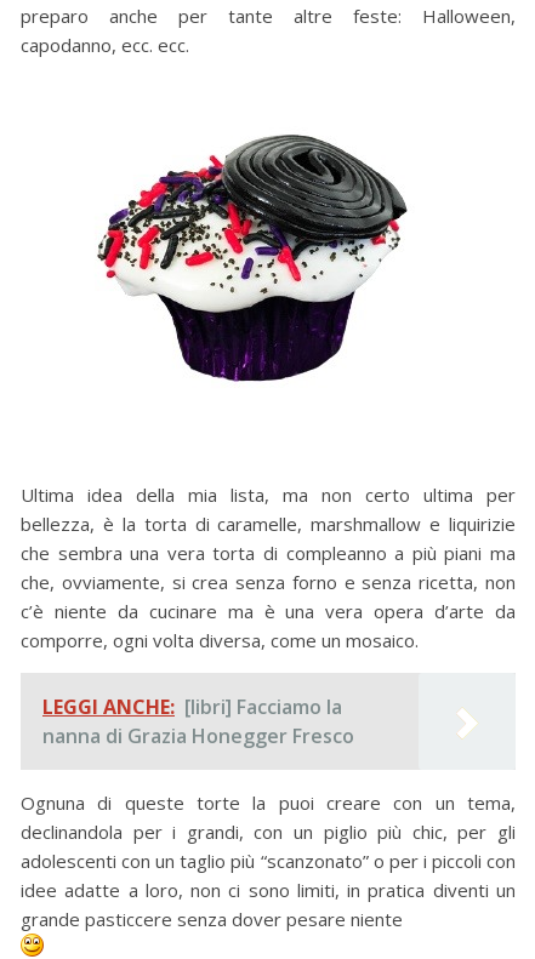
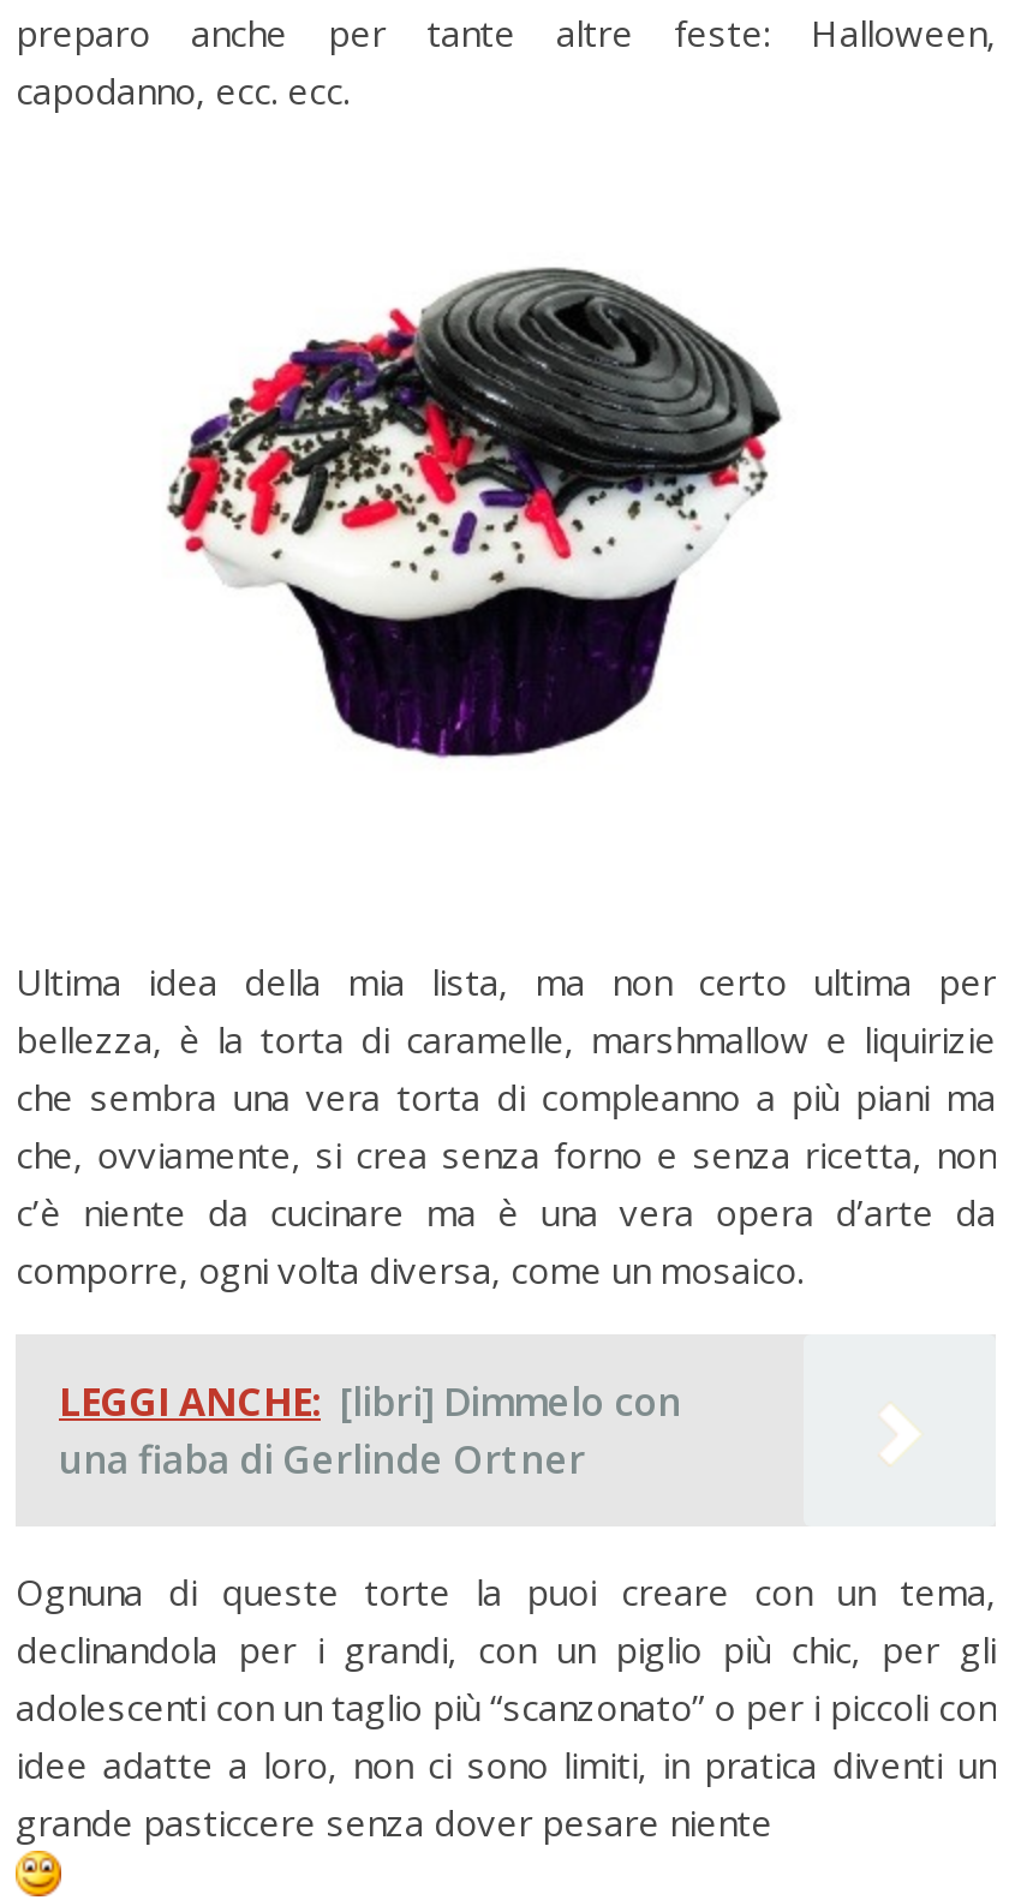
[42,694,354,749] LEGGI ANCHE: [libri] Facciamo la | nanna di Grazia Honegger Fresco -> [59,1374,681,1485] LEGGI ANCHE: [libri] Dimmelo con | una fiaba di Gerlinde Ortner

